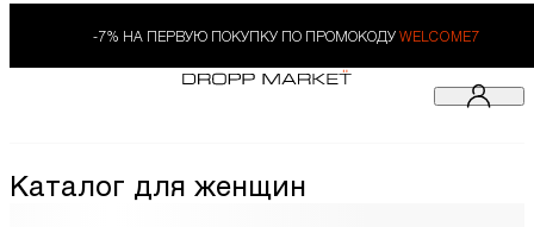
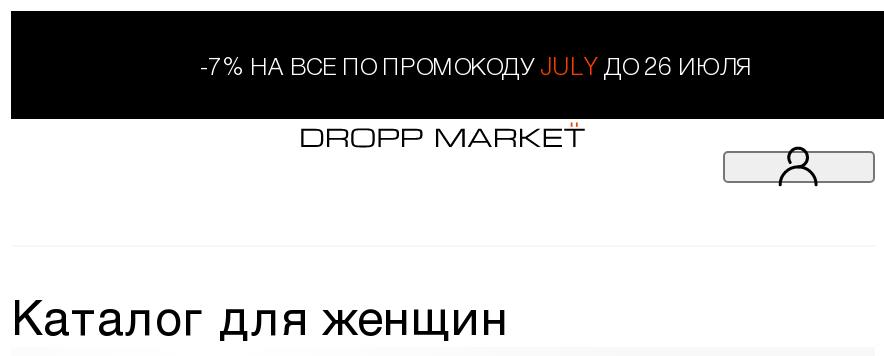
[93,27,479,44] -7% НА ПЕРВУЮ ПОКУПКУ ПО ПРОМОКОДУ WELCOME7 -> [200,51,750,79] -7% НА ВСЕ ПО ПРОМОКОДУ JULY ДО 26 ИЮЛЯ

